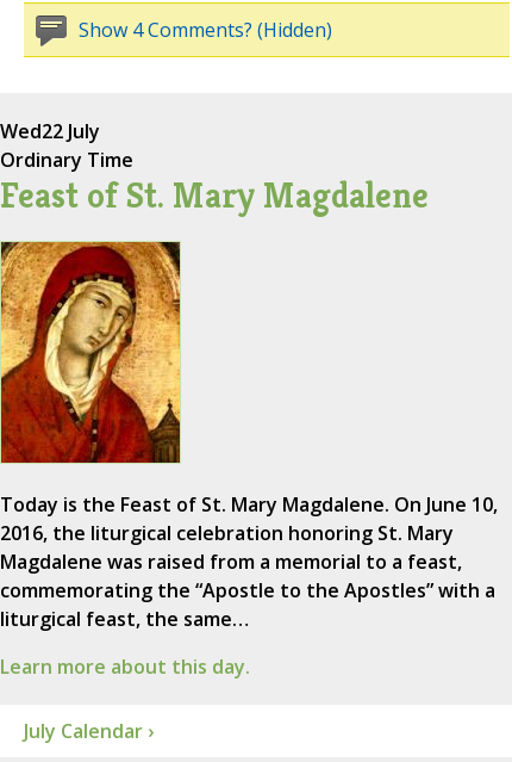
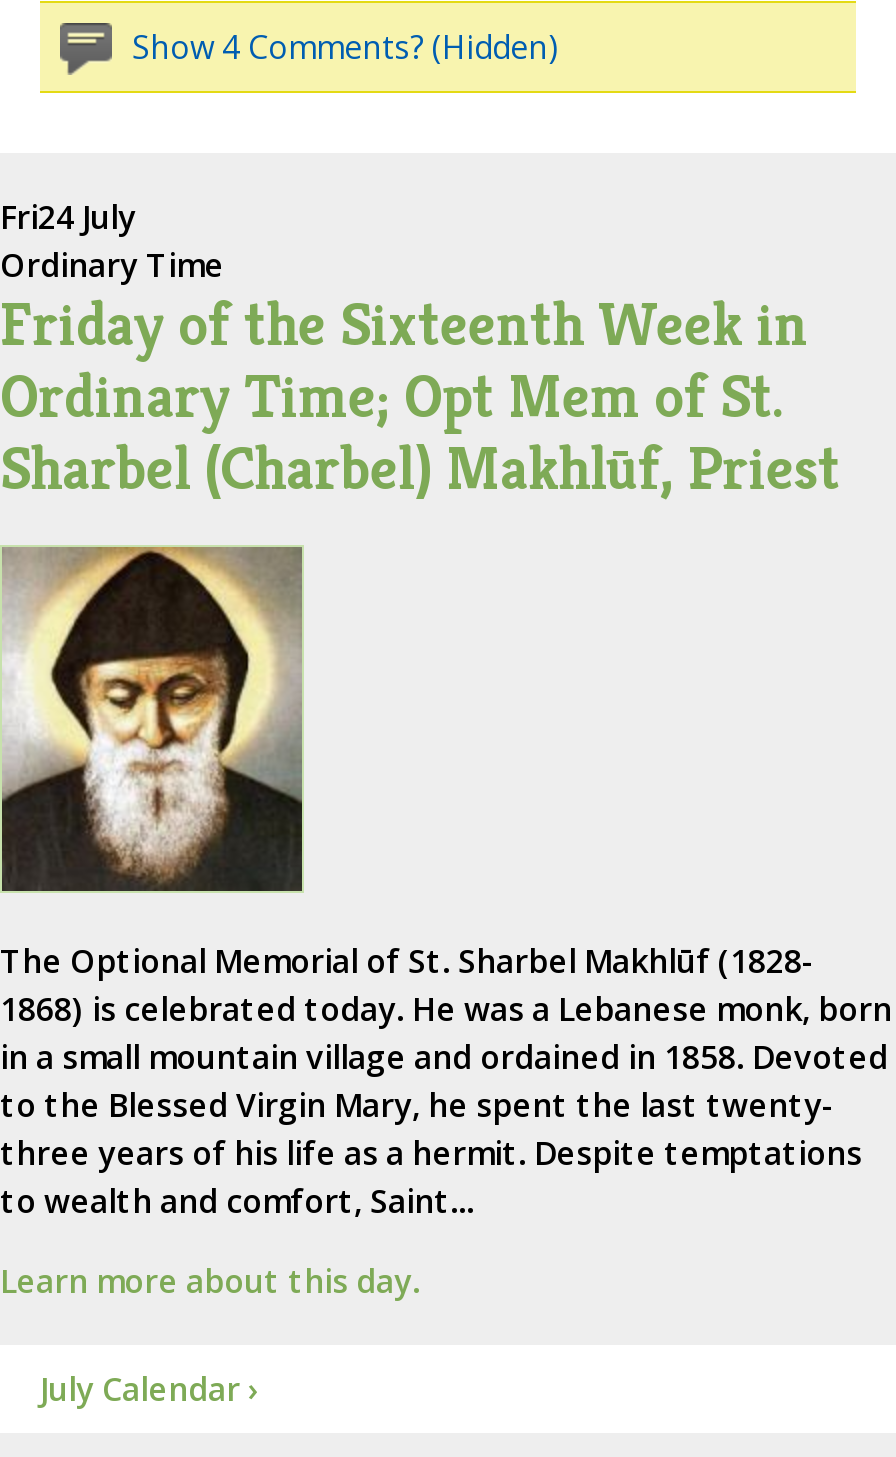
[0,118,100,144] Wed22 July -> [0,195,136,239] Fri24 July
[0,173,429,218] Feast of St. Mary Magdalene -> [0,287,840,507] Friday of the Sixteenth Week in | Ordinary Time; Opt Mem of St. | Sharbel (Charbel) Makhlūf, Priest
[4,314,181,454] [image] -> [6,545,304,807] [image]
[0,492,498,632] Today is the Feast of St. Mary Magdalene. On June 10, | 2016, the liturgical celebration honoring St. Mary | Magdalene was raised from a memorial to a feast, | commemorating the “Apostle to the Apostles” with a | liturgical feast, the same… -> [0,939,892,1223] The Optional Memorial of St. Sharbel Makhlūf (1828- | 1868) is celebrated today. He was a Lebanese monk, born | in a small mountain village and ordained in 1858. Devoted | to the Blessed Virgin Mary, he spent the last twenty- | three years of his life as a hermit. Despite temptations | to wealth and comfort, Saint…

